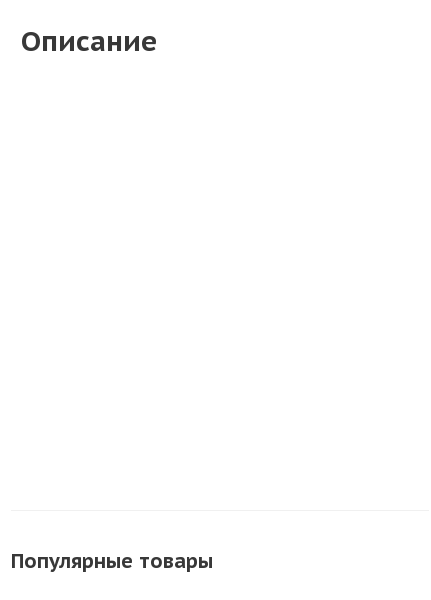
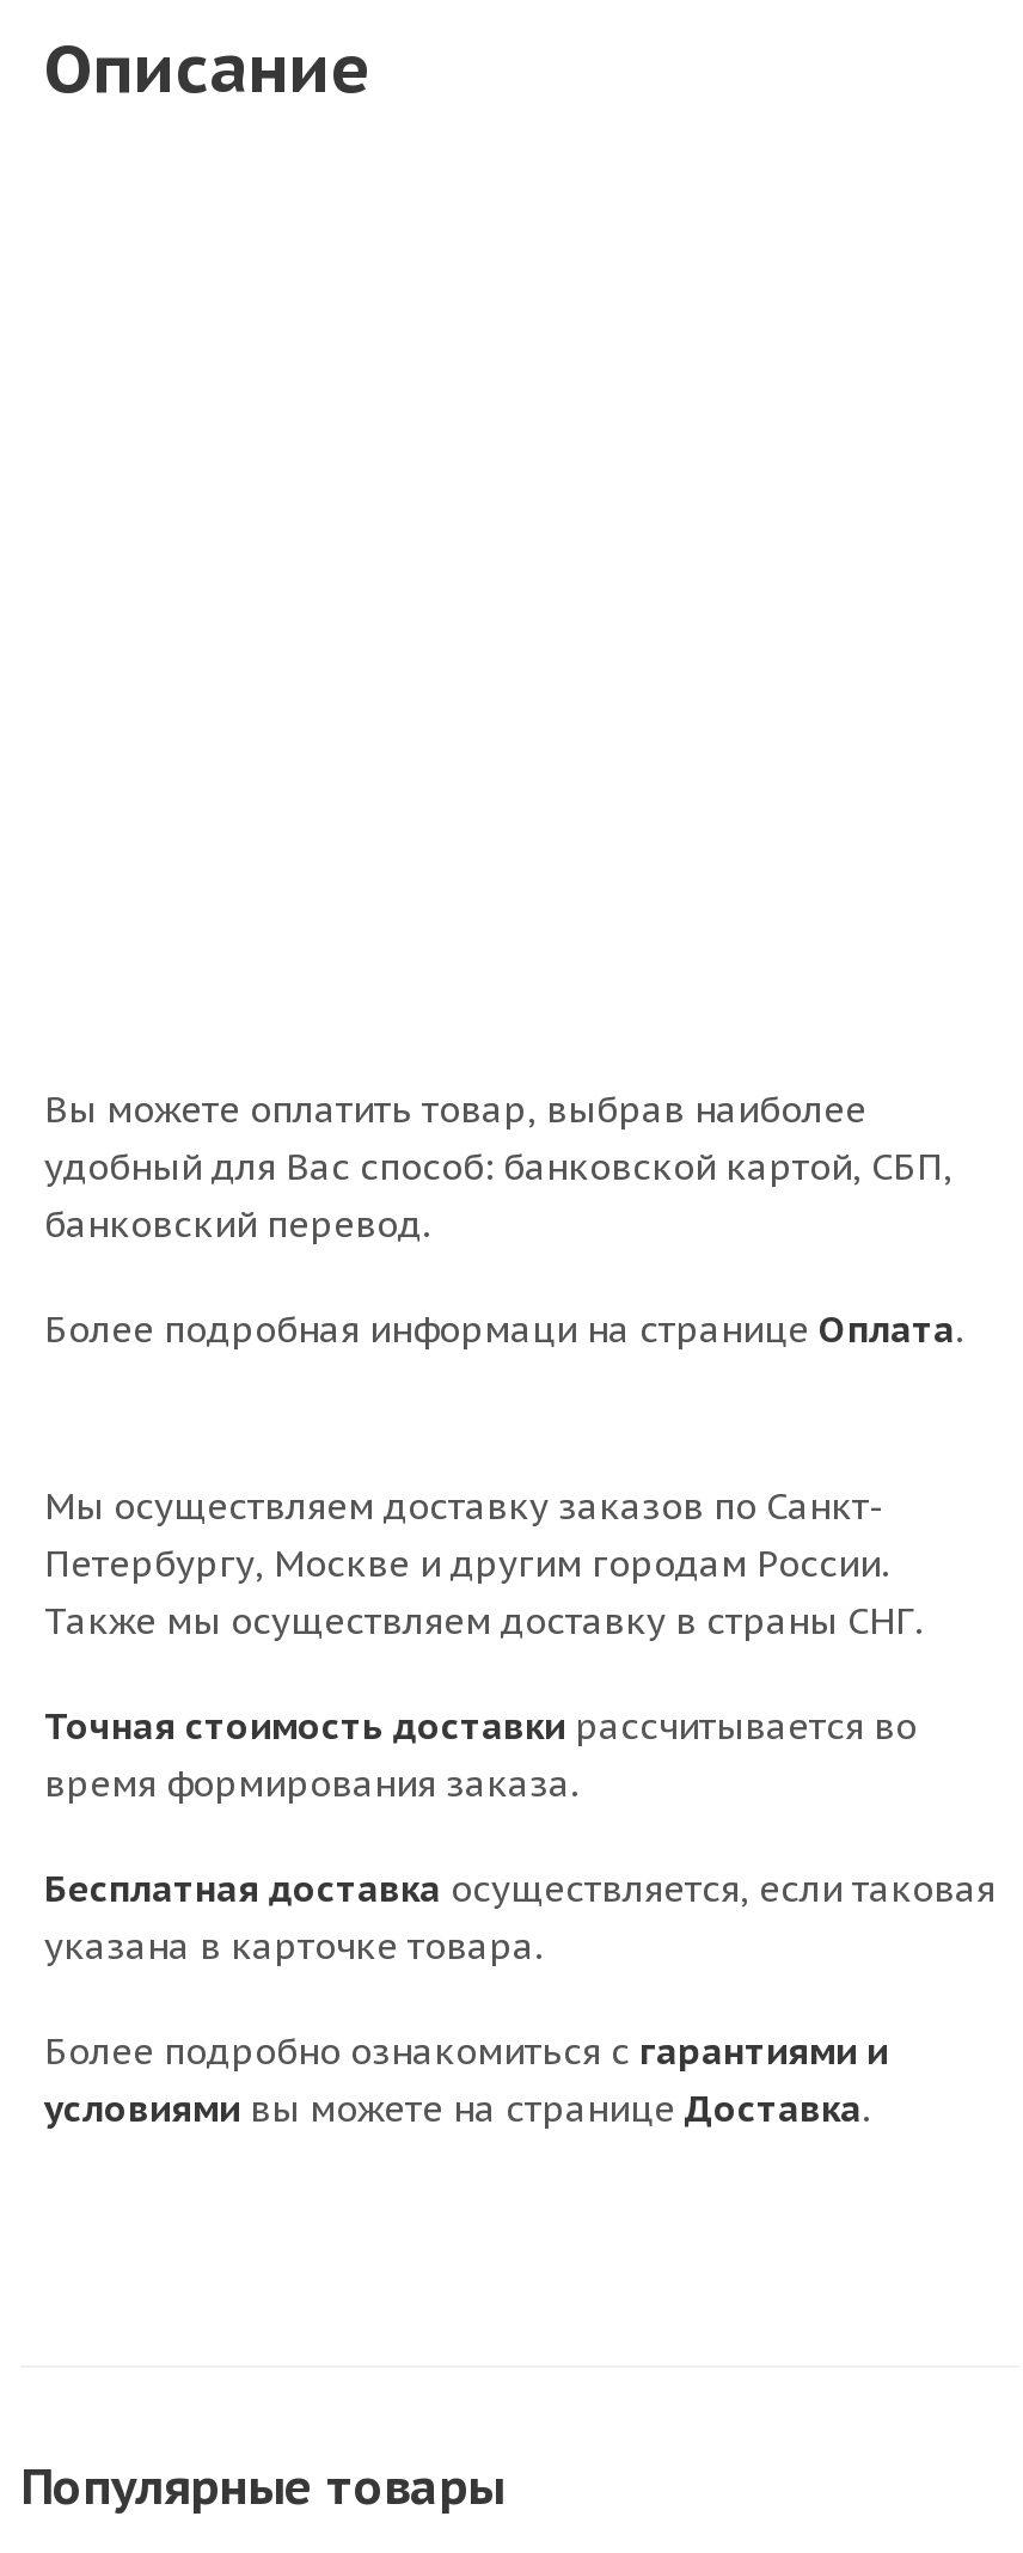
none -> [44,1086,962,1352] Вы можете оплатить товар, выбрав наиболее | удобный для Вас способ: банковской картой, СБП, | банковский перевод. | Более подробная информаци на странице Оплата.
none -> [44,1483,996,2131] Мы осуществляем доставку заказов по Санкт- | Петербургу, Москве и другим городам России. | Также мы осуществляем доставку в страны СНГ. | Точная стоимость доставки рассчитывается во | время формирования заказа. | Бесплатная доставка осуществляется, если таковая | указана в карточке товара. | Более подробно ознакомиться с гарантиями и | условиями вы можете на странице Доставка.

